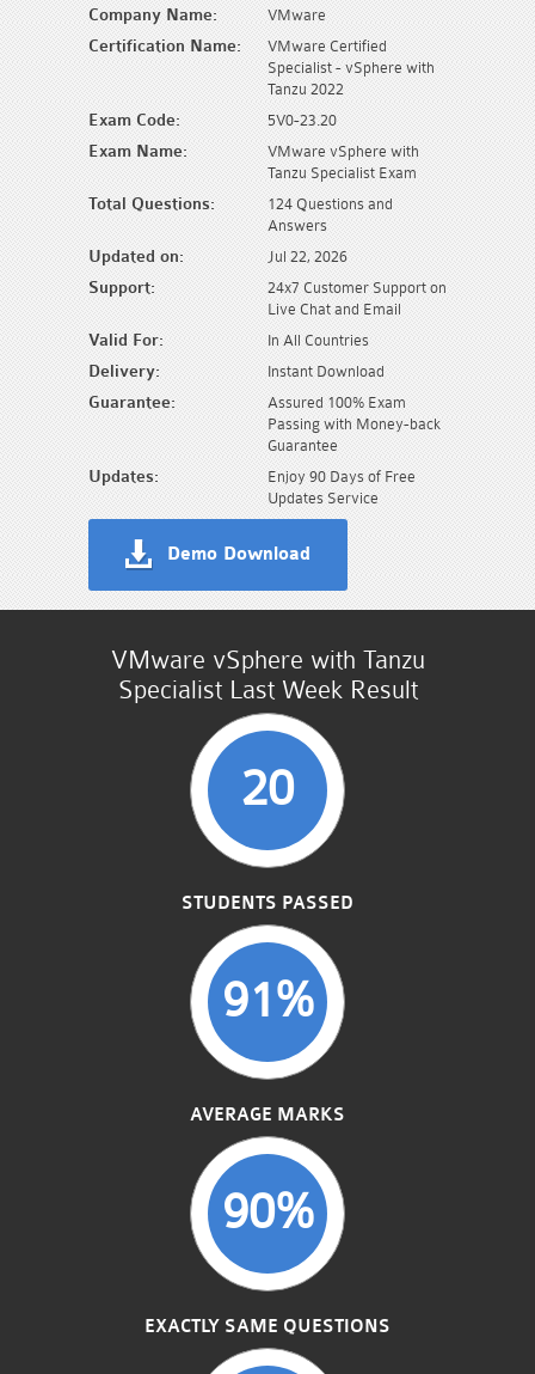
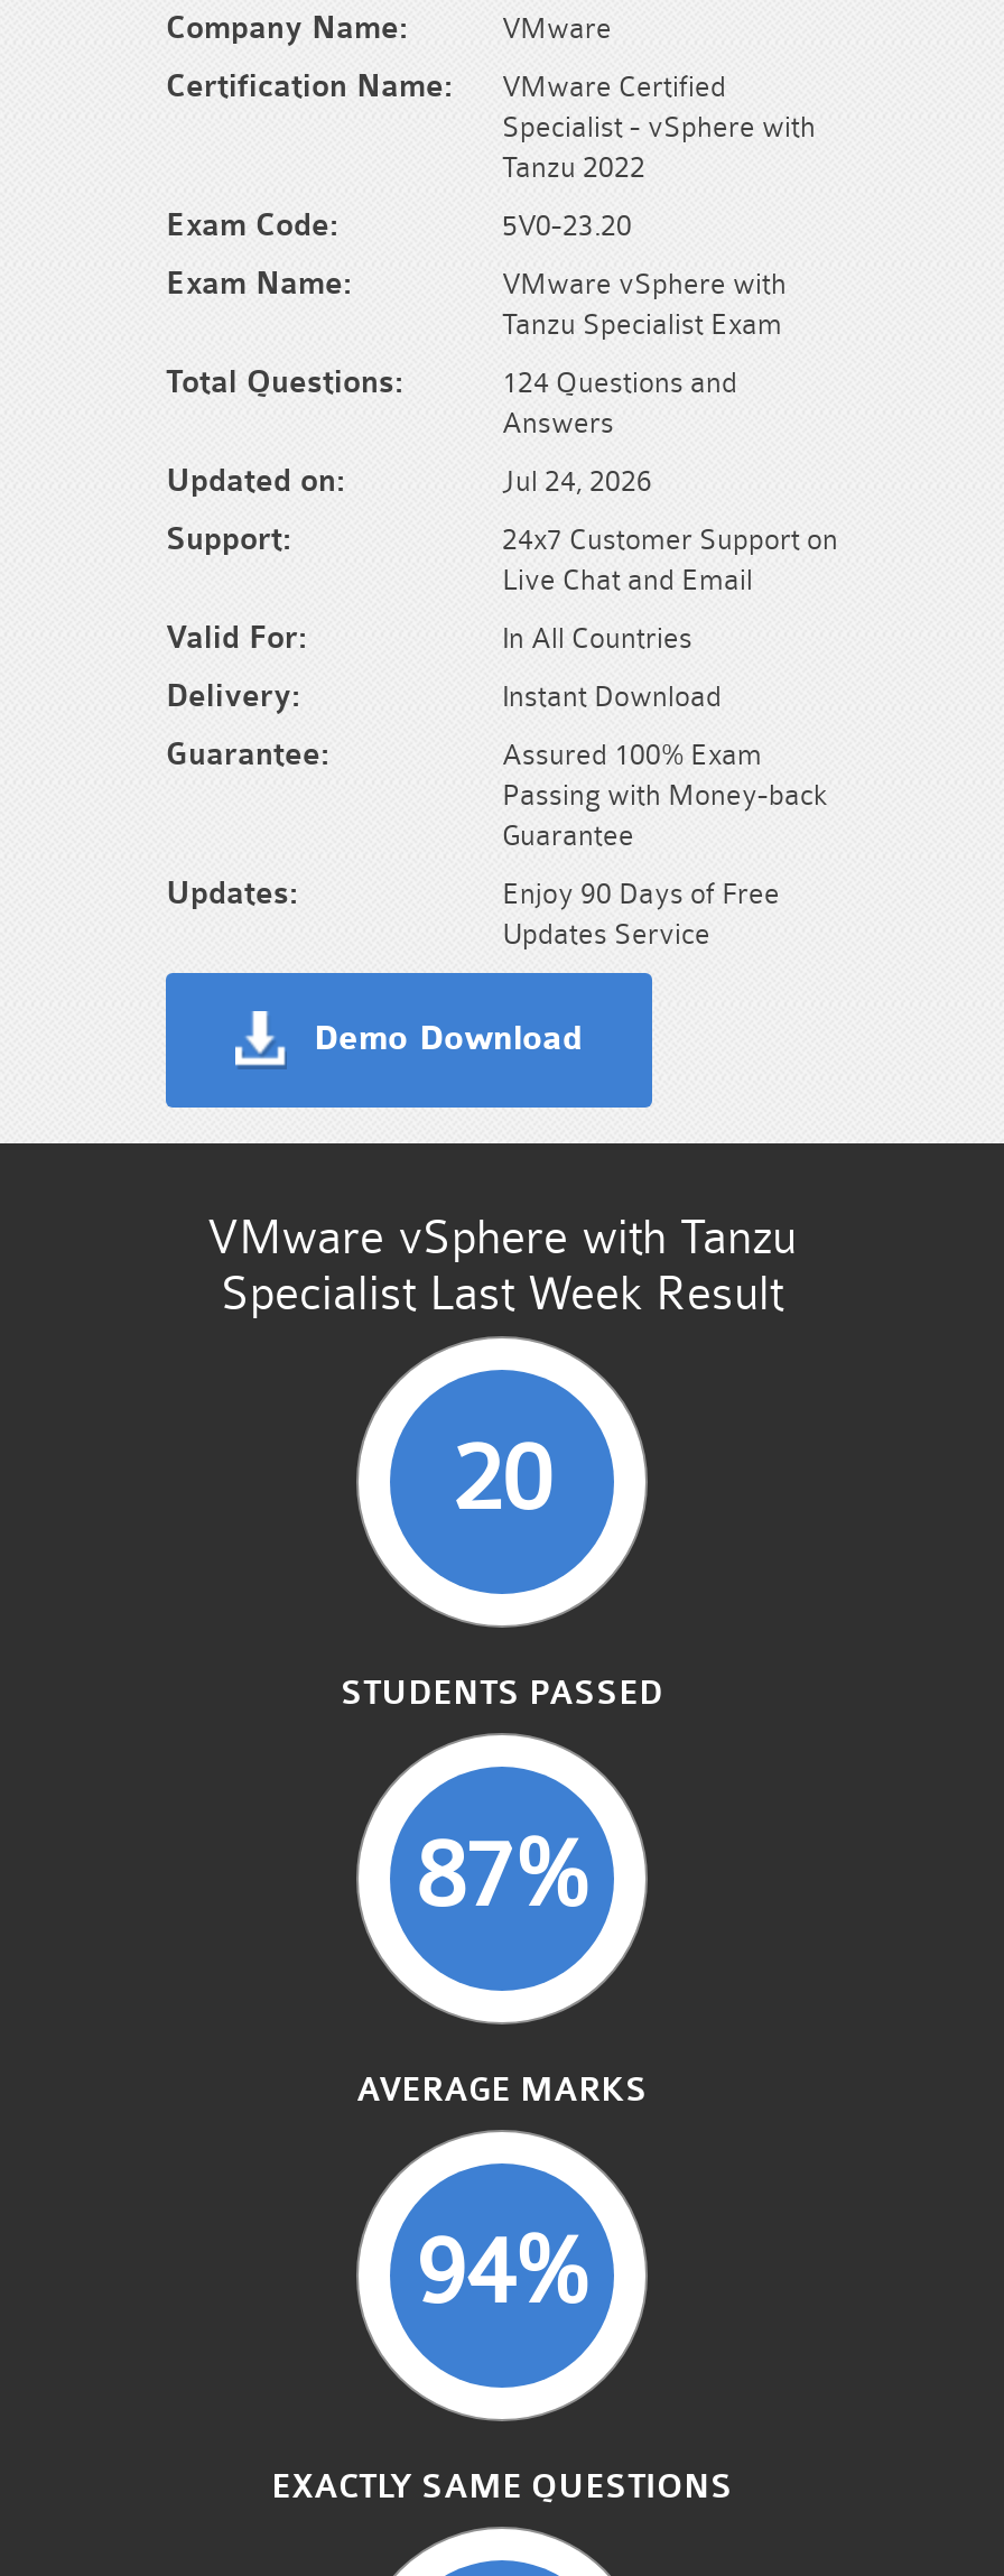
[267,247,348,265] Jul 22, 2026 -> [502,463,652,497] Jul 24, 2026
[222,971,313,1028] 91% -> [416,1820,588,1927] 87%
[222,1182,313,1240] 90% -> [416,2217,588,2324] 94%

